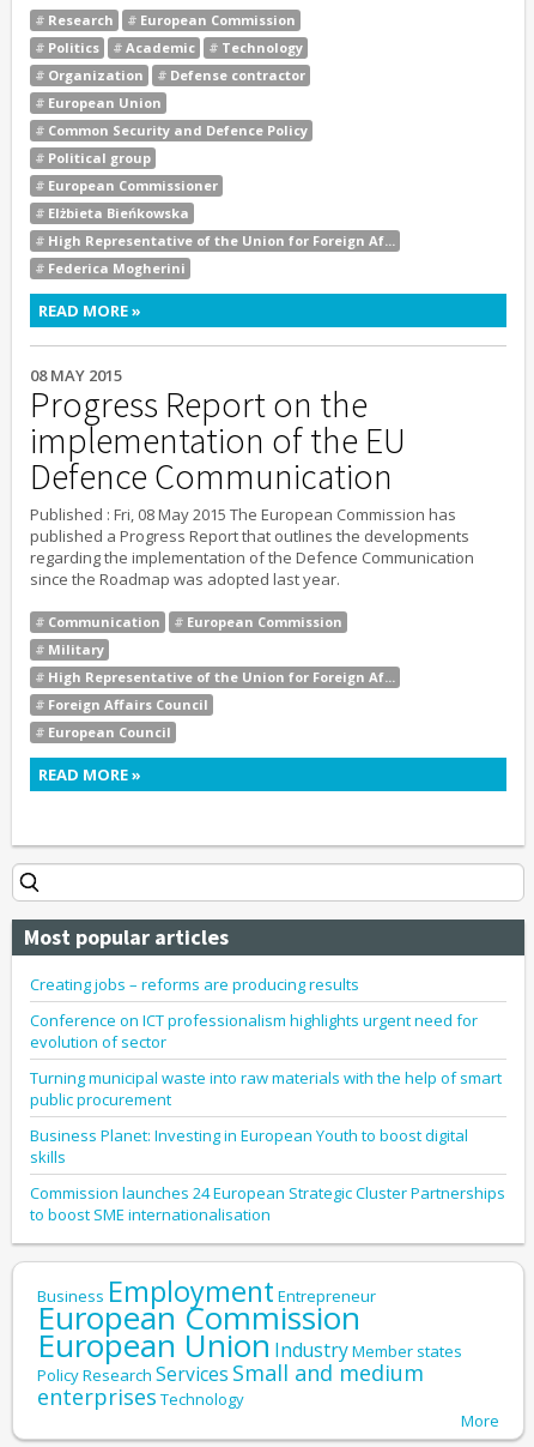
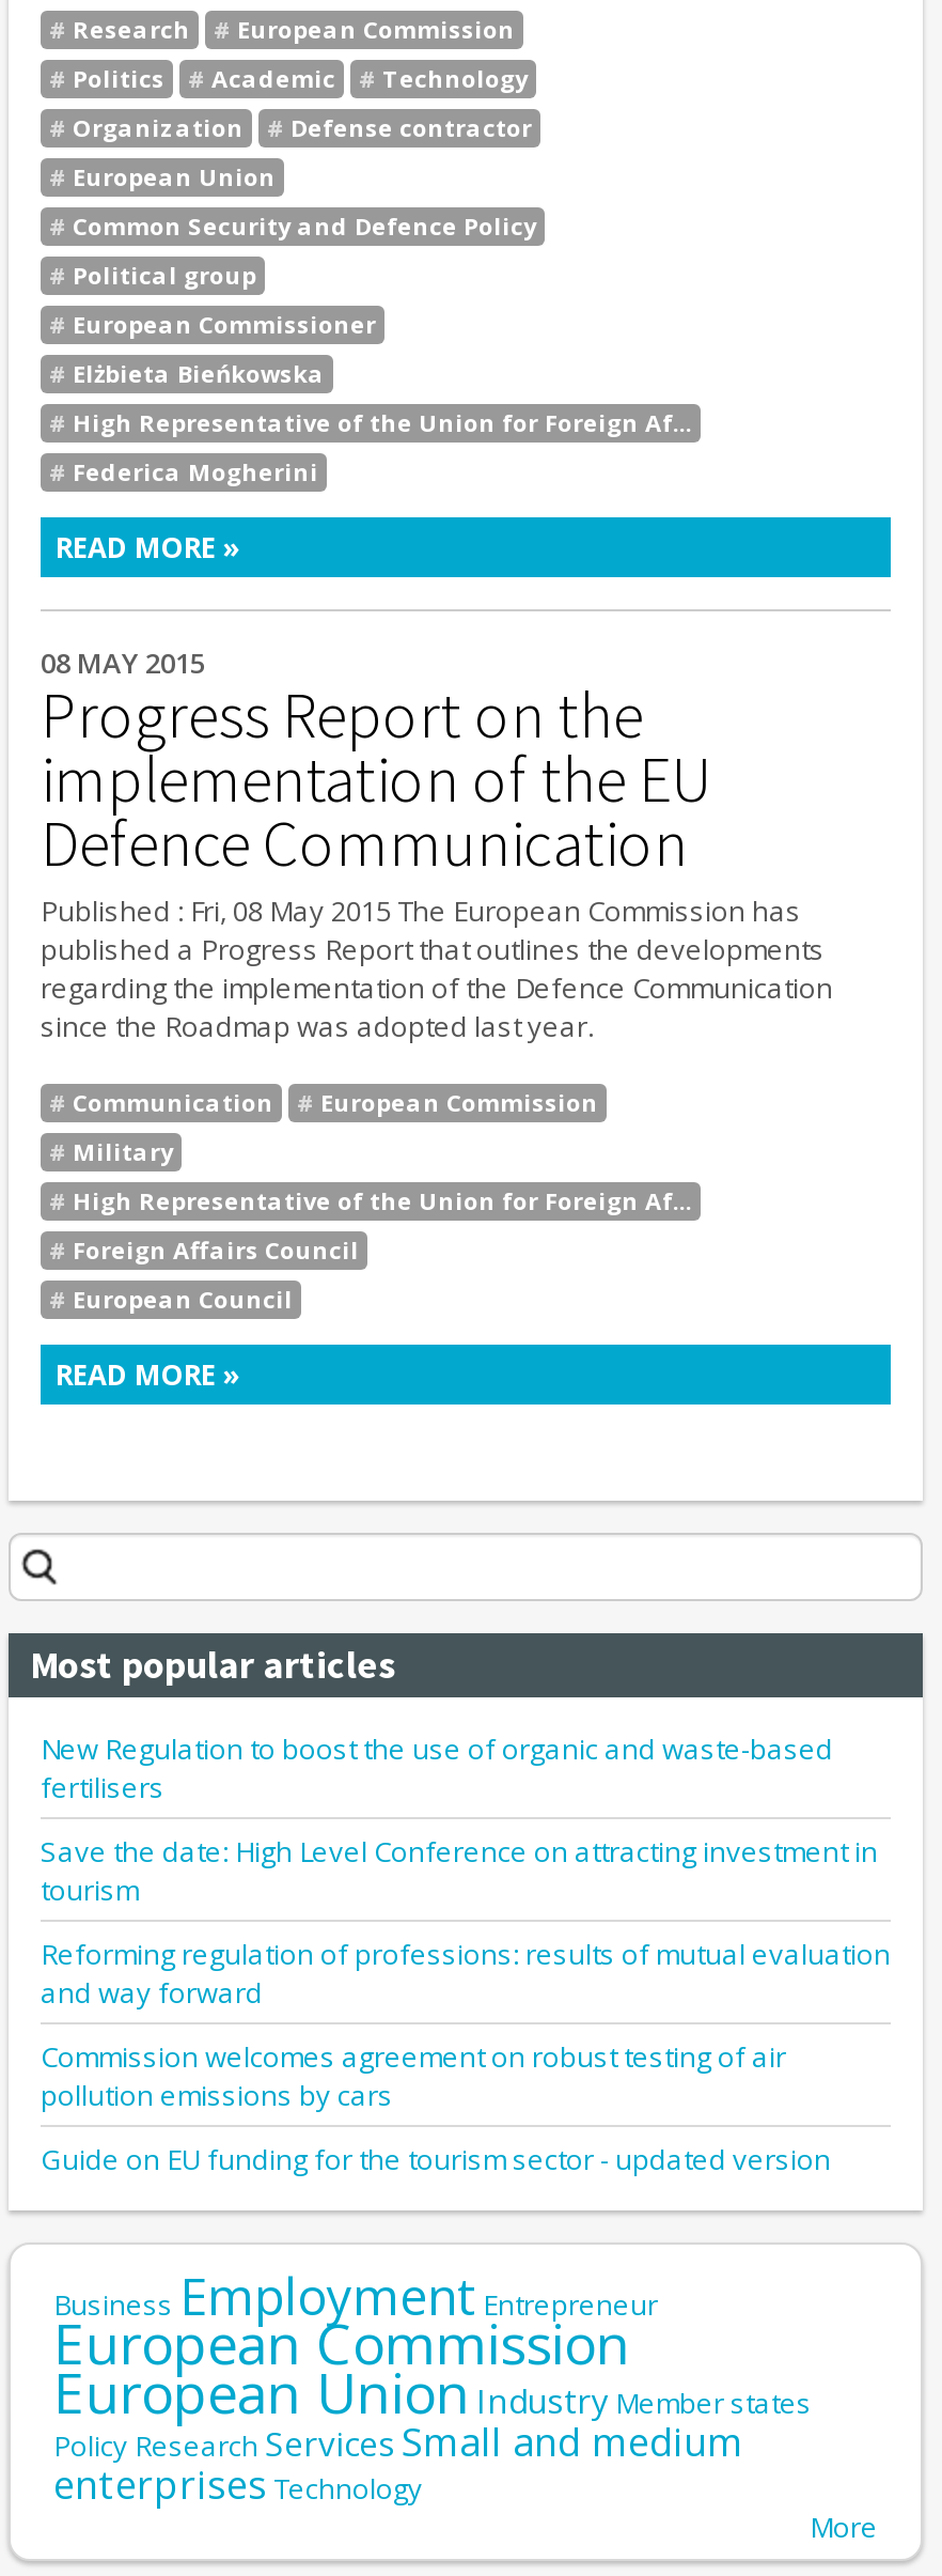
[30,973,359,995] Creating jobs – reforms are producing results -> [41,1729,833,1806] New Regulation to boost the use of organic and waste-based | fertilisers
[30,1009,478,1053] Conference on ICT professionalism highlights urgent need for | evolution of sector -> [41,1832,878,1909] Save the date: High Level Conference on attracting investment in | tourism
[30,1067,502,1110] Turning municipal waste into raw materials with the help of smart | public procurement -> [41,1935,891,2012] Reforming regulation of professions: results of mutual evaluation | and way forward
[30,1125,468,1168] Business Planet: Investing in European Youth to boost digital | skills -> [41,2037,786,2114] Commission welcomes agreement on robust testing of air | pollution emissions by cars
[30,1182,505,1225] Commission launches 24 European Strategic Cluster Partnerships | to boost SME internationalisation -> [41,2140,831,2178] Guide on EU funding for the tourism sector - updated version

